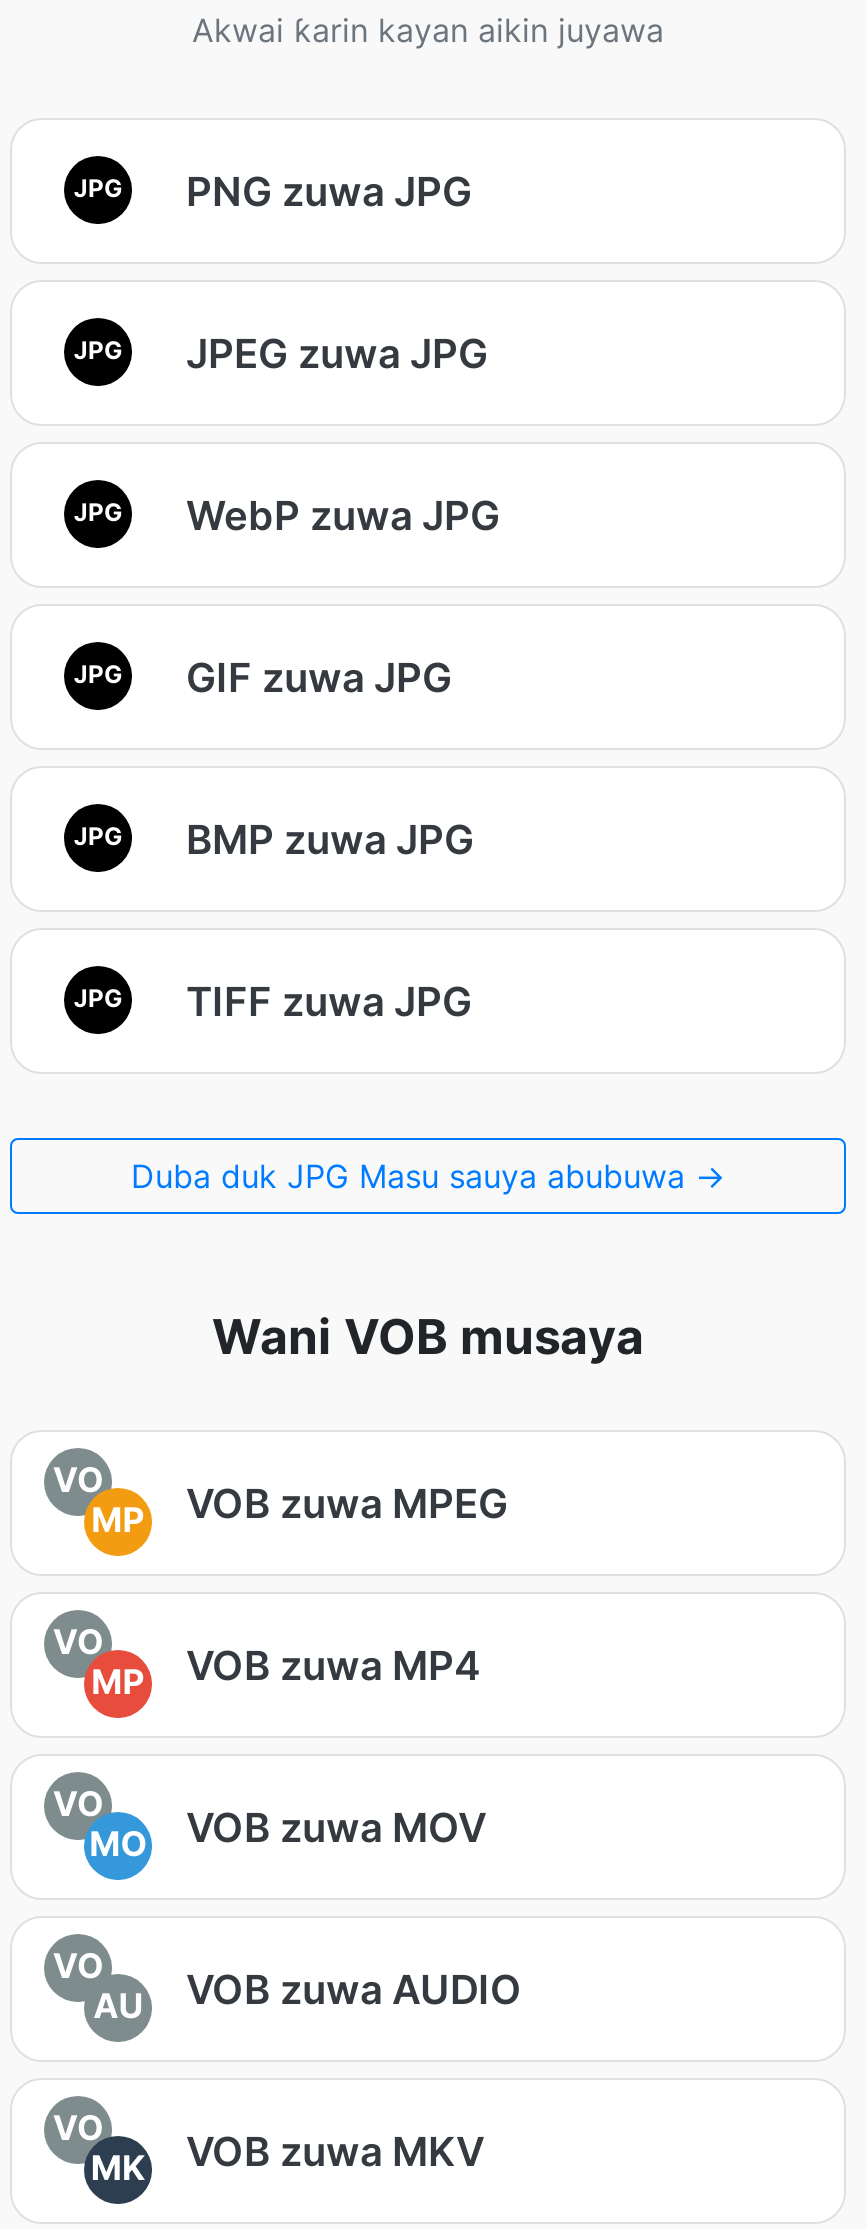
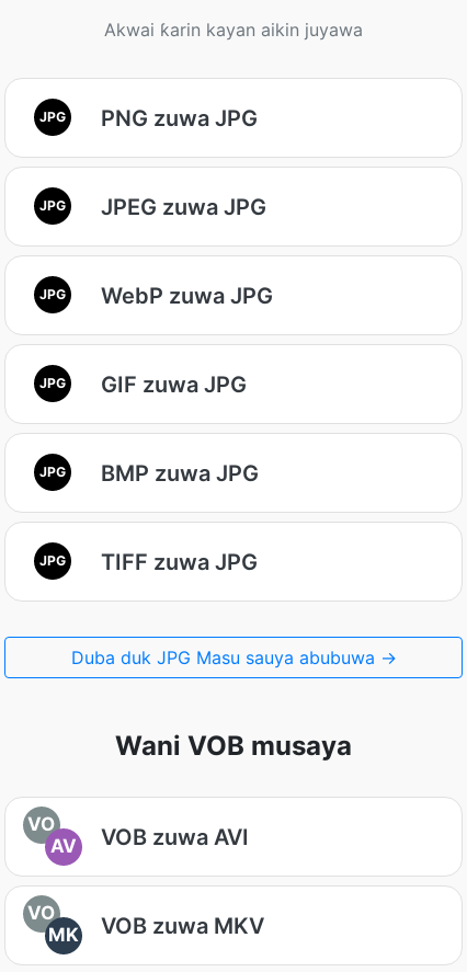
[53,1479,522,2026] MP | VOB zuwa MPEG | VO | MP | VOB zuwa MP4 | VO | MO | VOB zuwa MOV | VO | AU | VOB zuwa AUDIO -> [51,824,249,857] AV | VOB zuwa AVI

